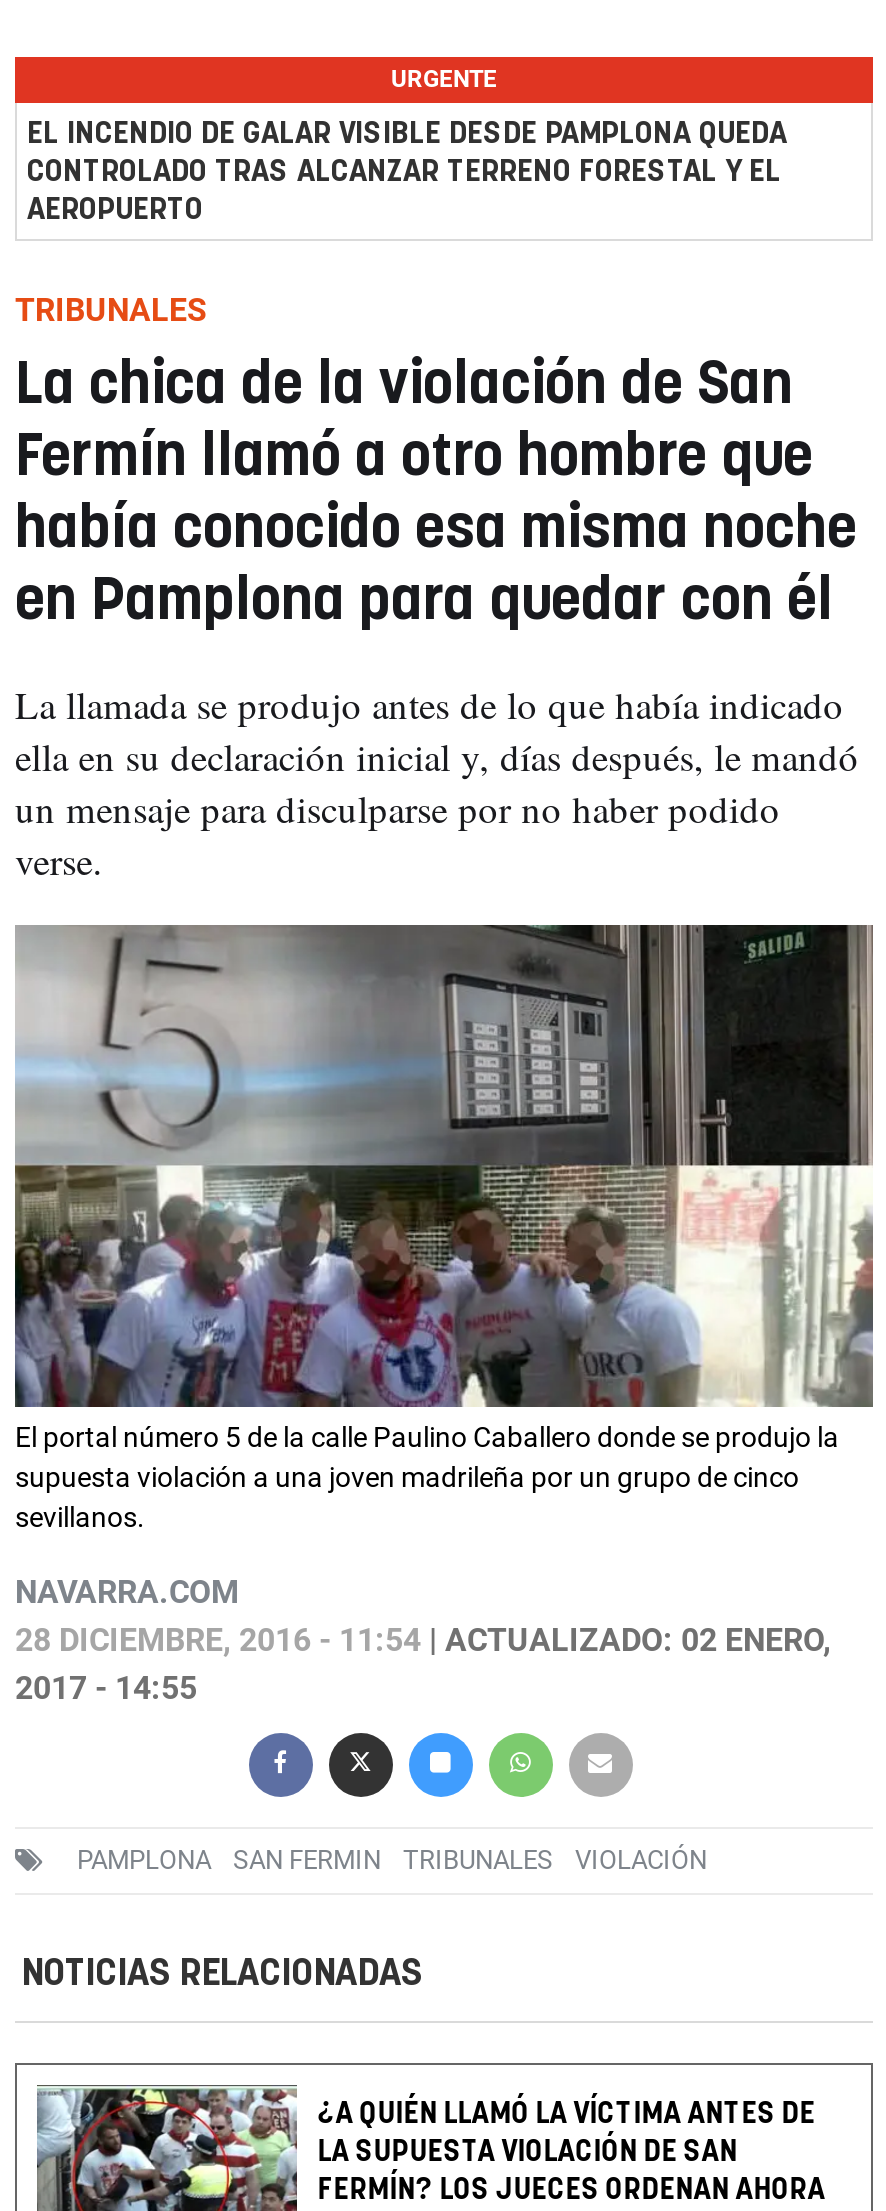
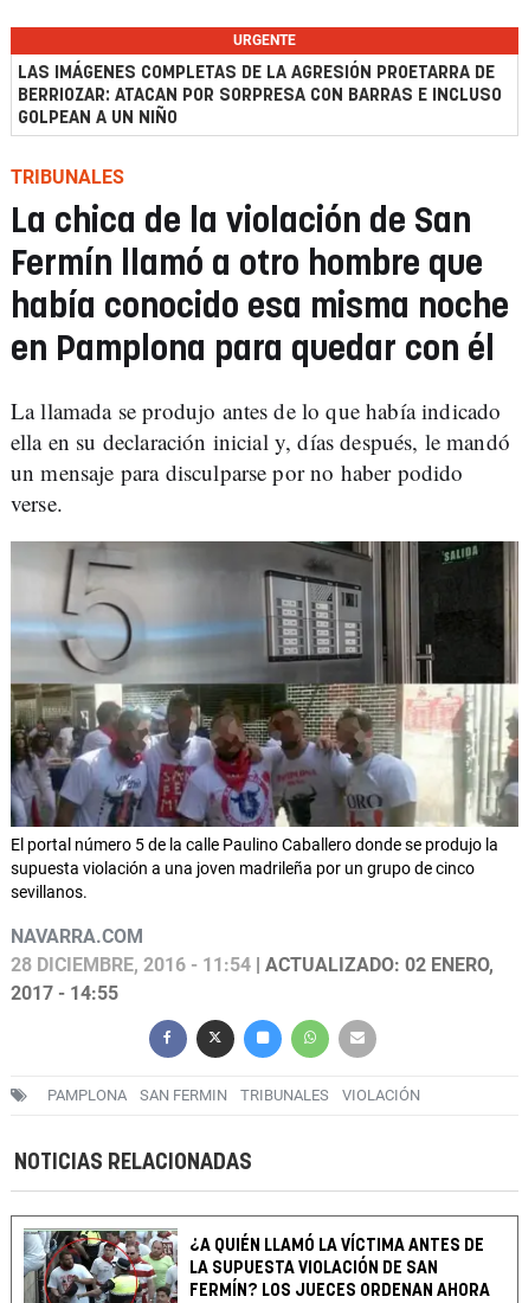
[27,119,787,225] EL INCENDIO DE GALAR VISIBLE DESDE PAMPLONA QUEDA | CONTROLADO TRAS ALCANZAR TERRENO FORESTAL Y EL | AEROPUERTO -> [18,64,502,127] LAS IMÁGENES COMPLETAS DE LA AGRESIÓN PROETARRA DE | BERRIOZAR: ATACAN POR SORPRESA CON BARRAS E INCLUSO | GOLPEAN A UN NIÑO

